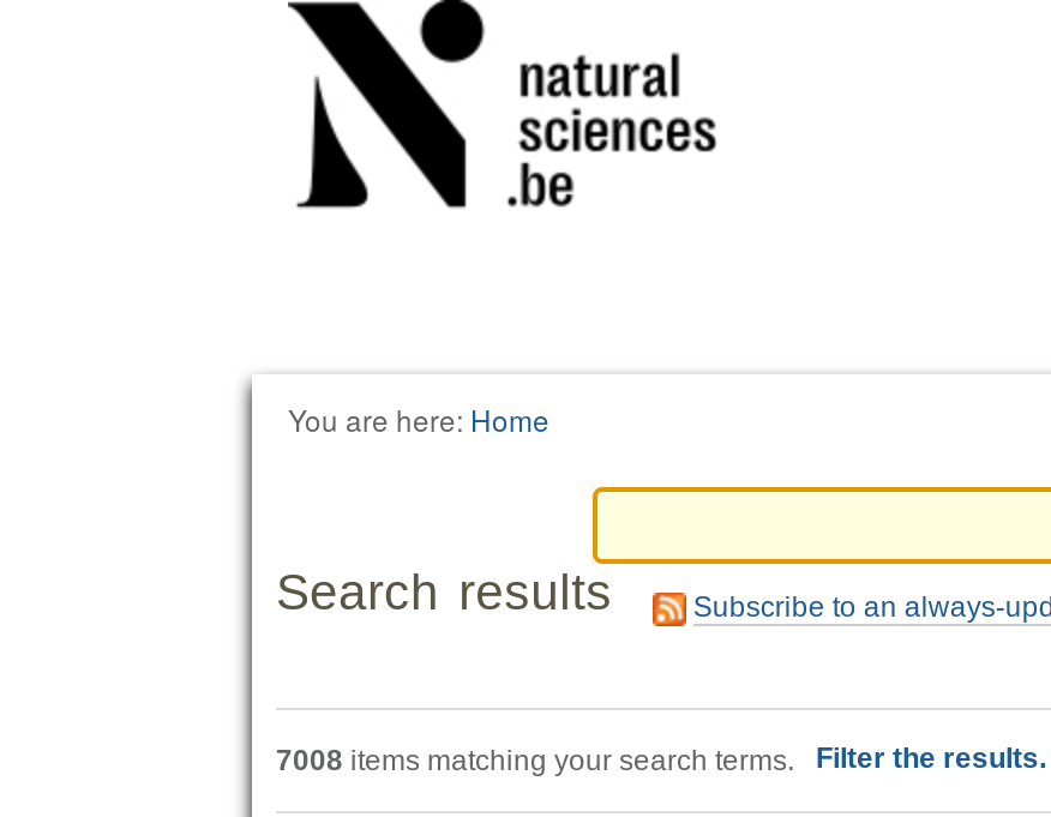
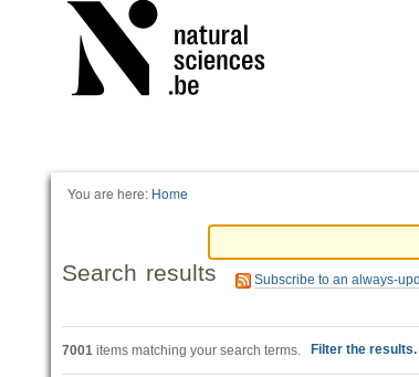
[276,744,794,777] 7008 items matching your search terms. -> [62,343,301,358] 7001 items matching your search terms.

